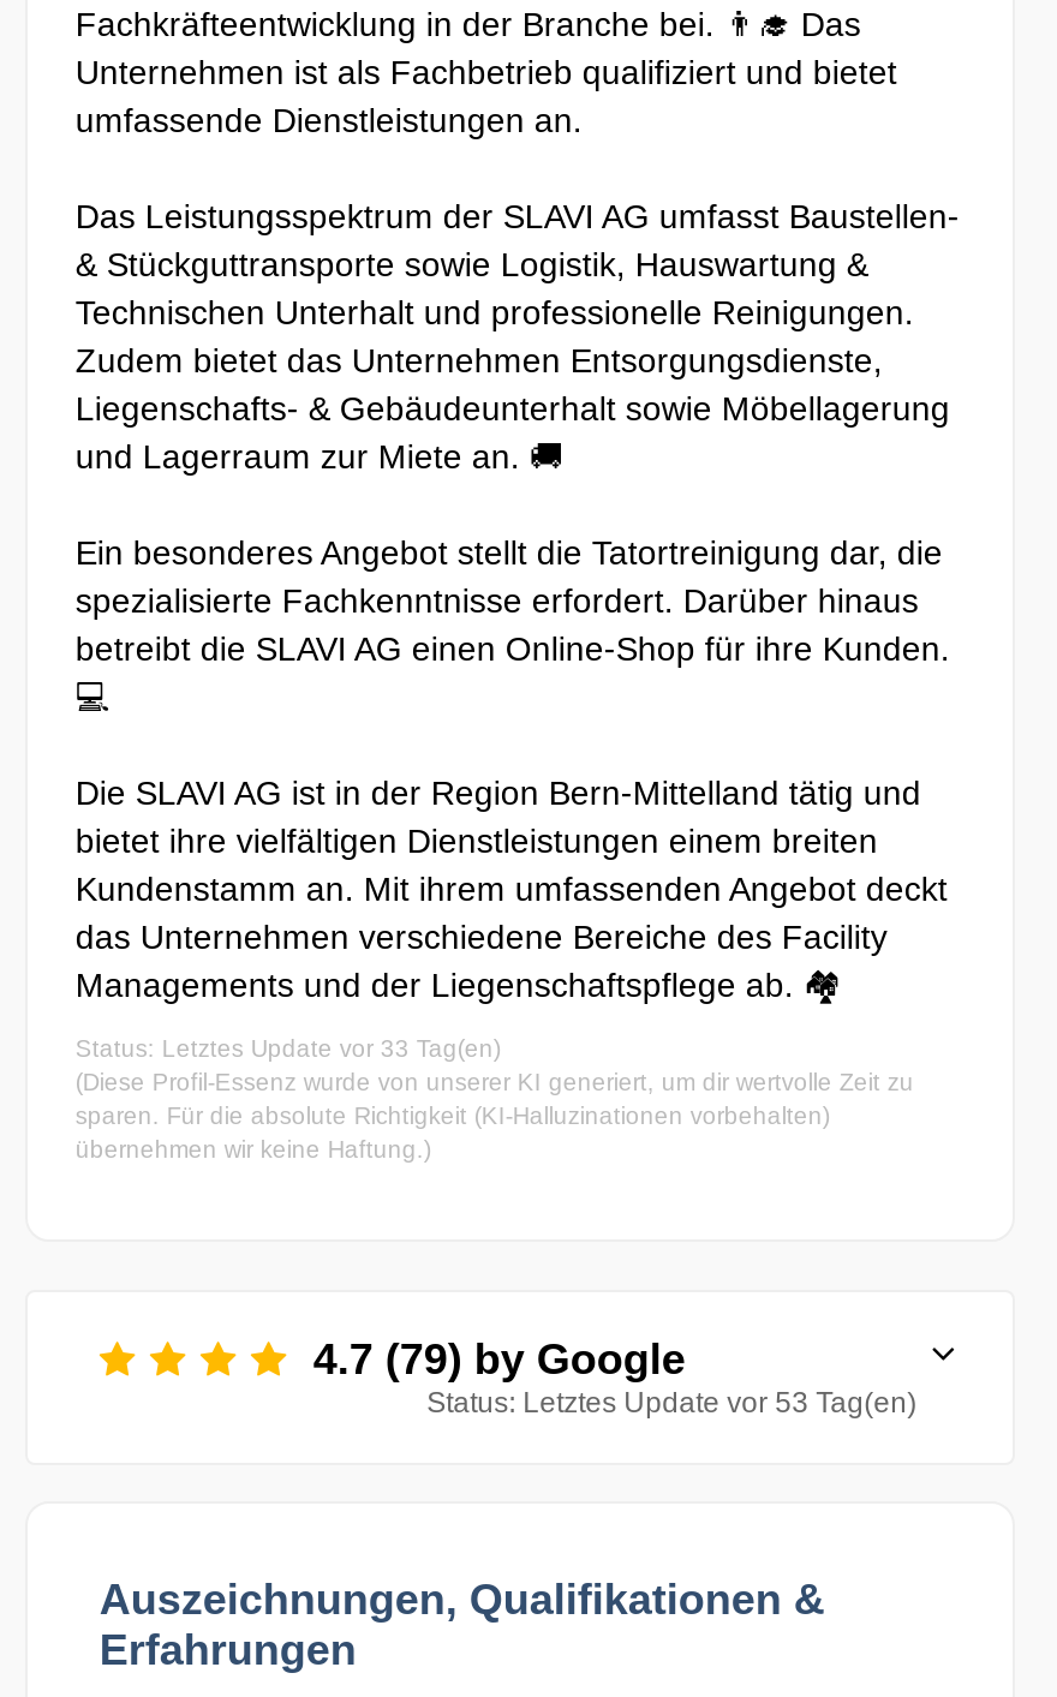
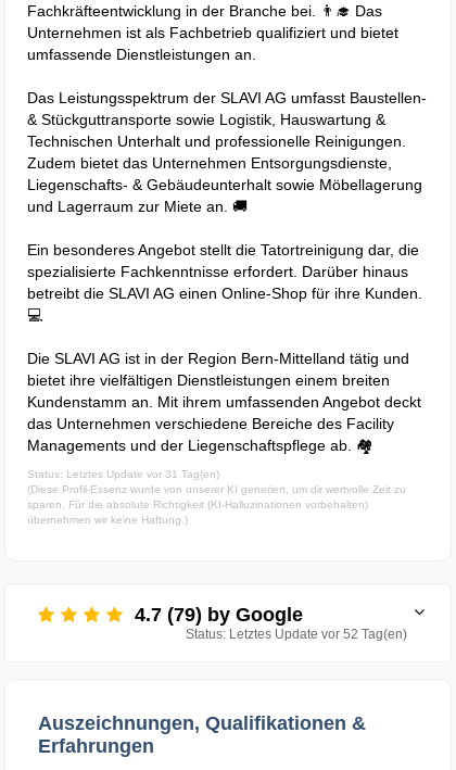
[75,1036,501,1062] Status: Letztes Update vor 33 Tag(en) -> [27,468,219,480] Status: Letztes Update vor 31 Tag(en)
[427,1387,917,1420] Status: Letztes Update vor 53 Tag(en) -> [186,627,407,642] Status: Letztes Update vor 52 Tag(en)

